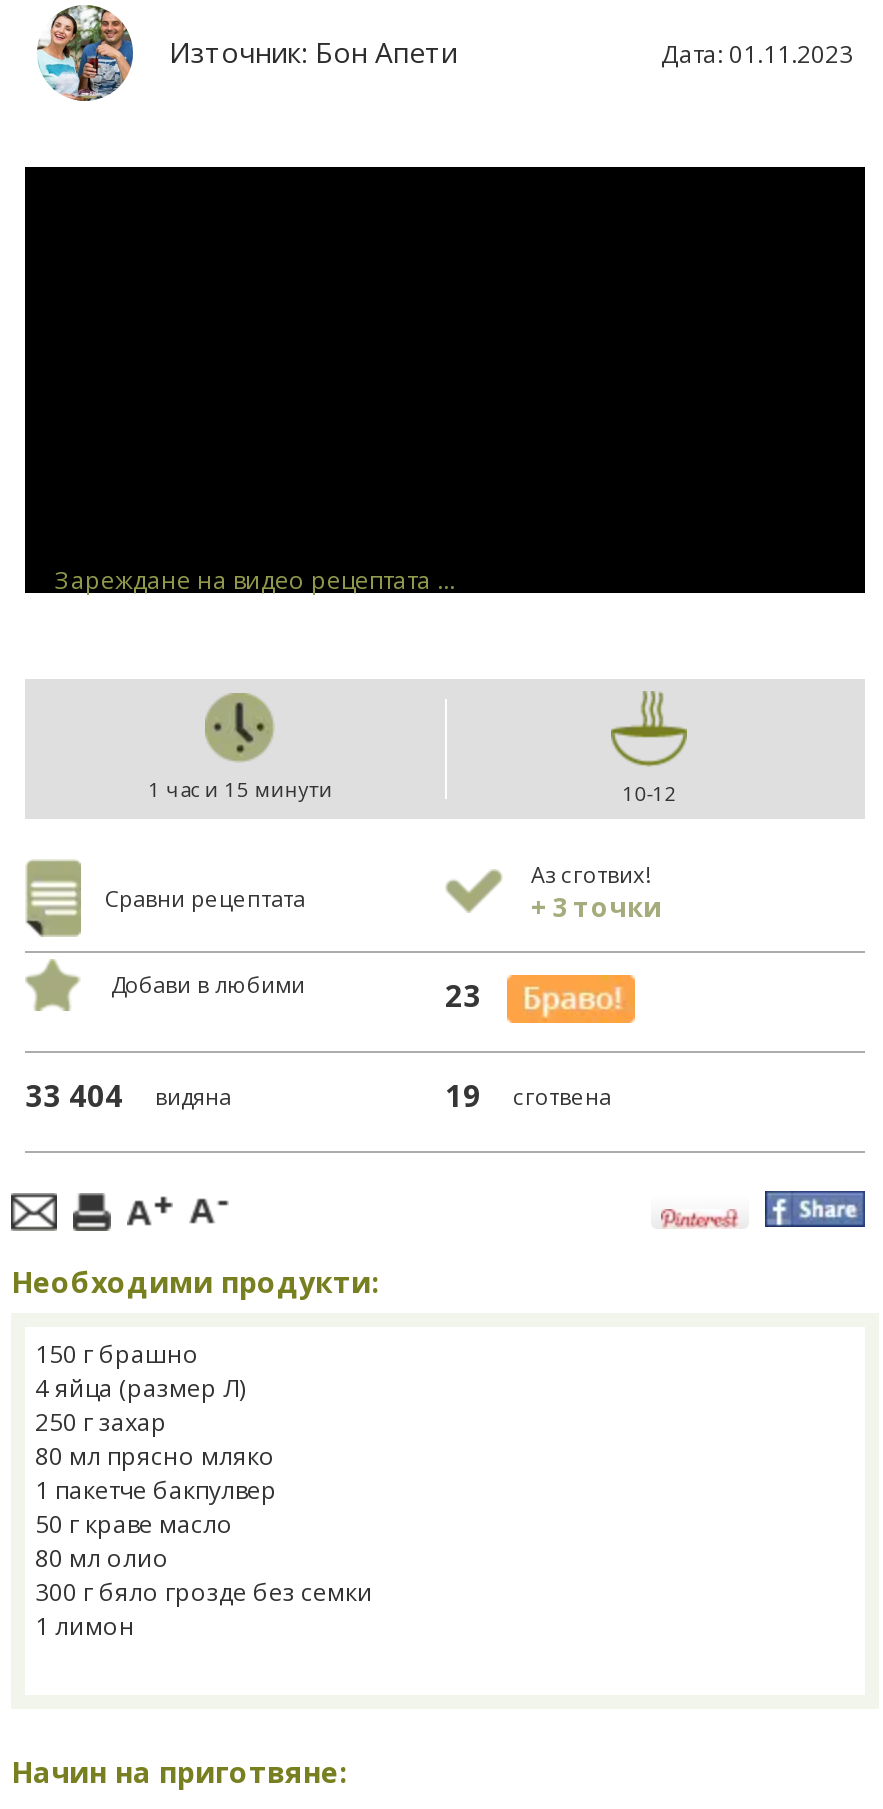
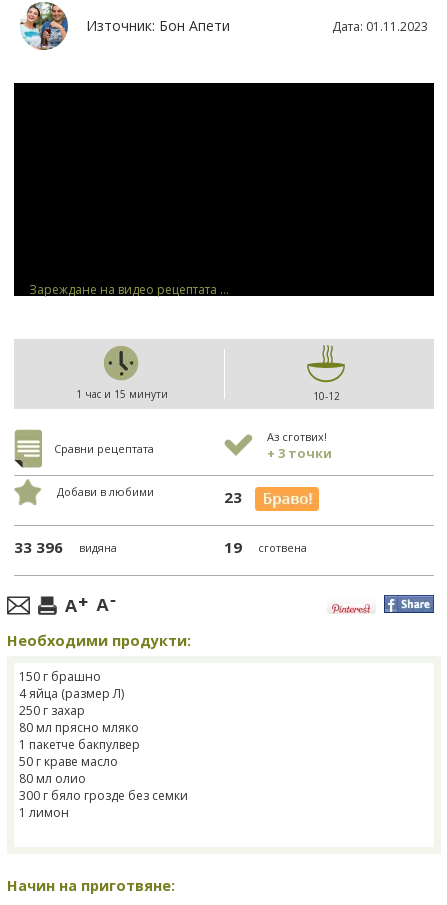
[25,1075,231,1115] 33 404 видяна -> [14,537,117,557] 33 396 видяна

